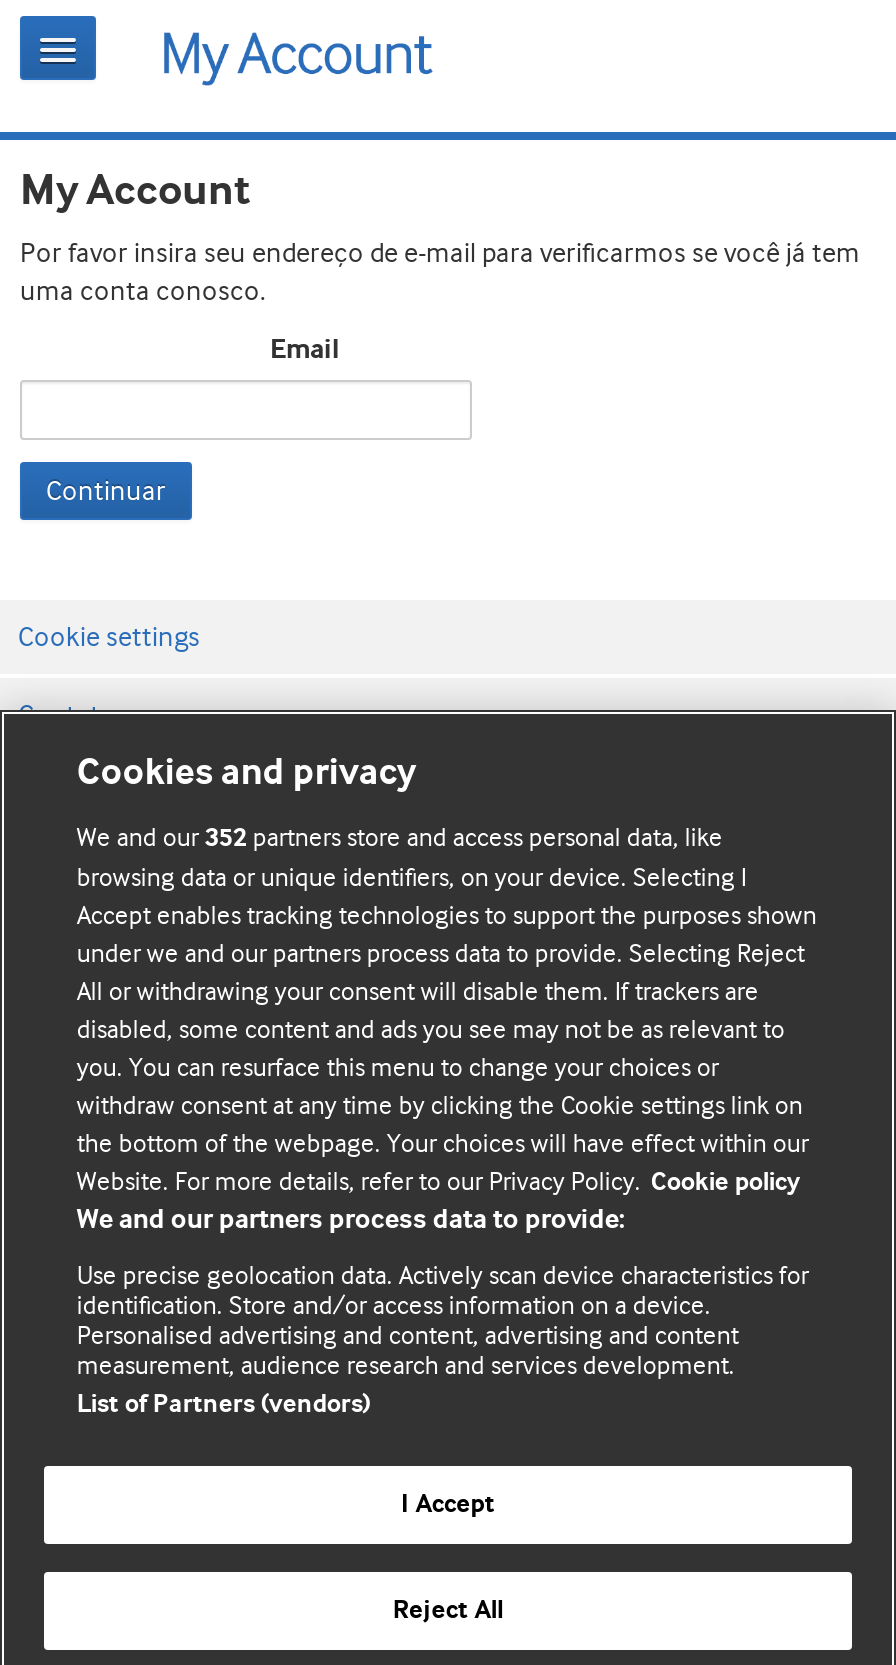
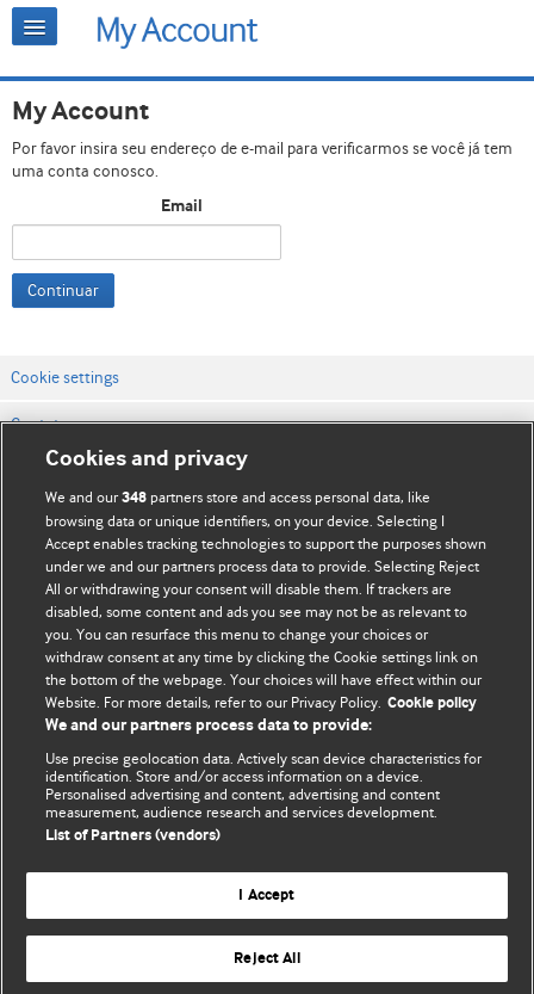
[77,822,723,854] We and our 352 partners store and access personal data, like -> [46,488,431,507] We and our 348 partners store and access personal data, like

